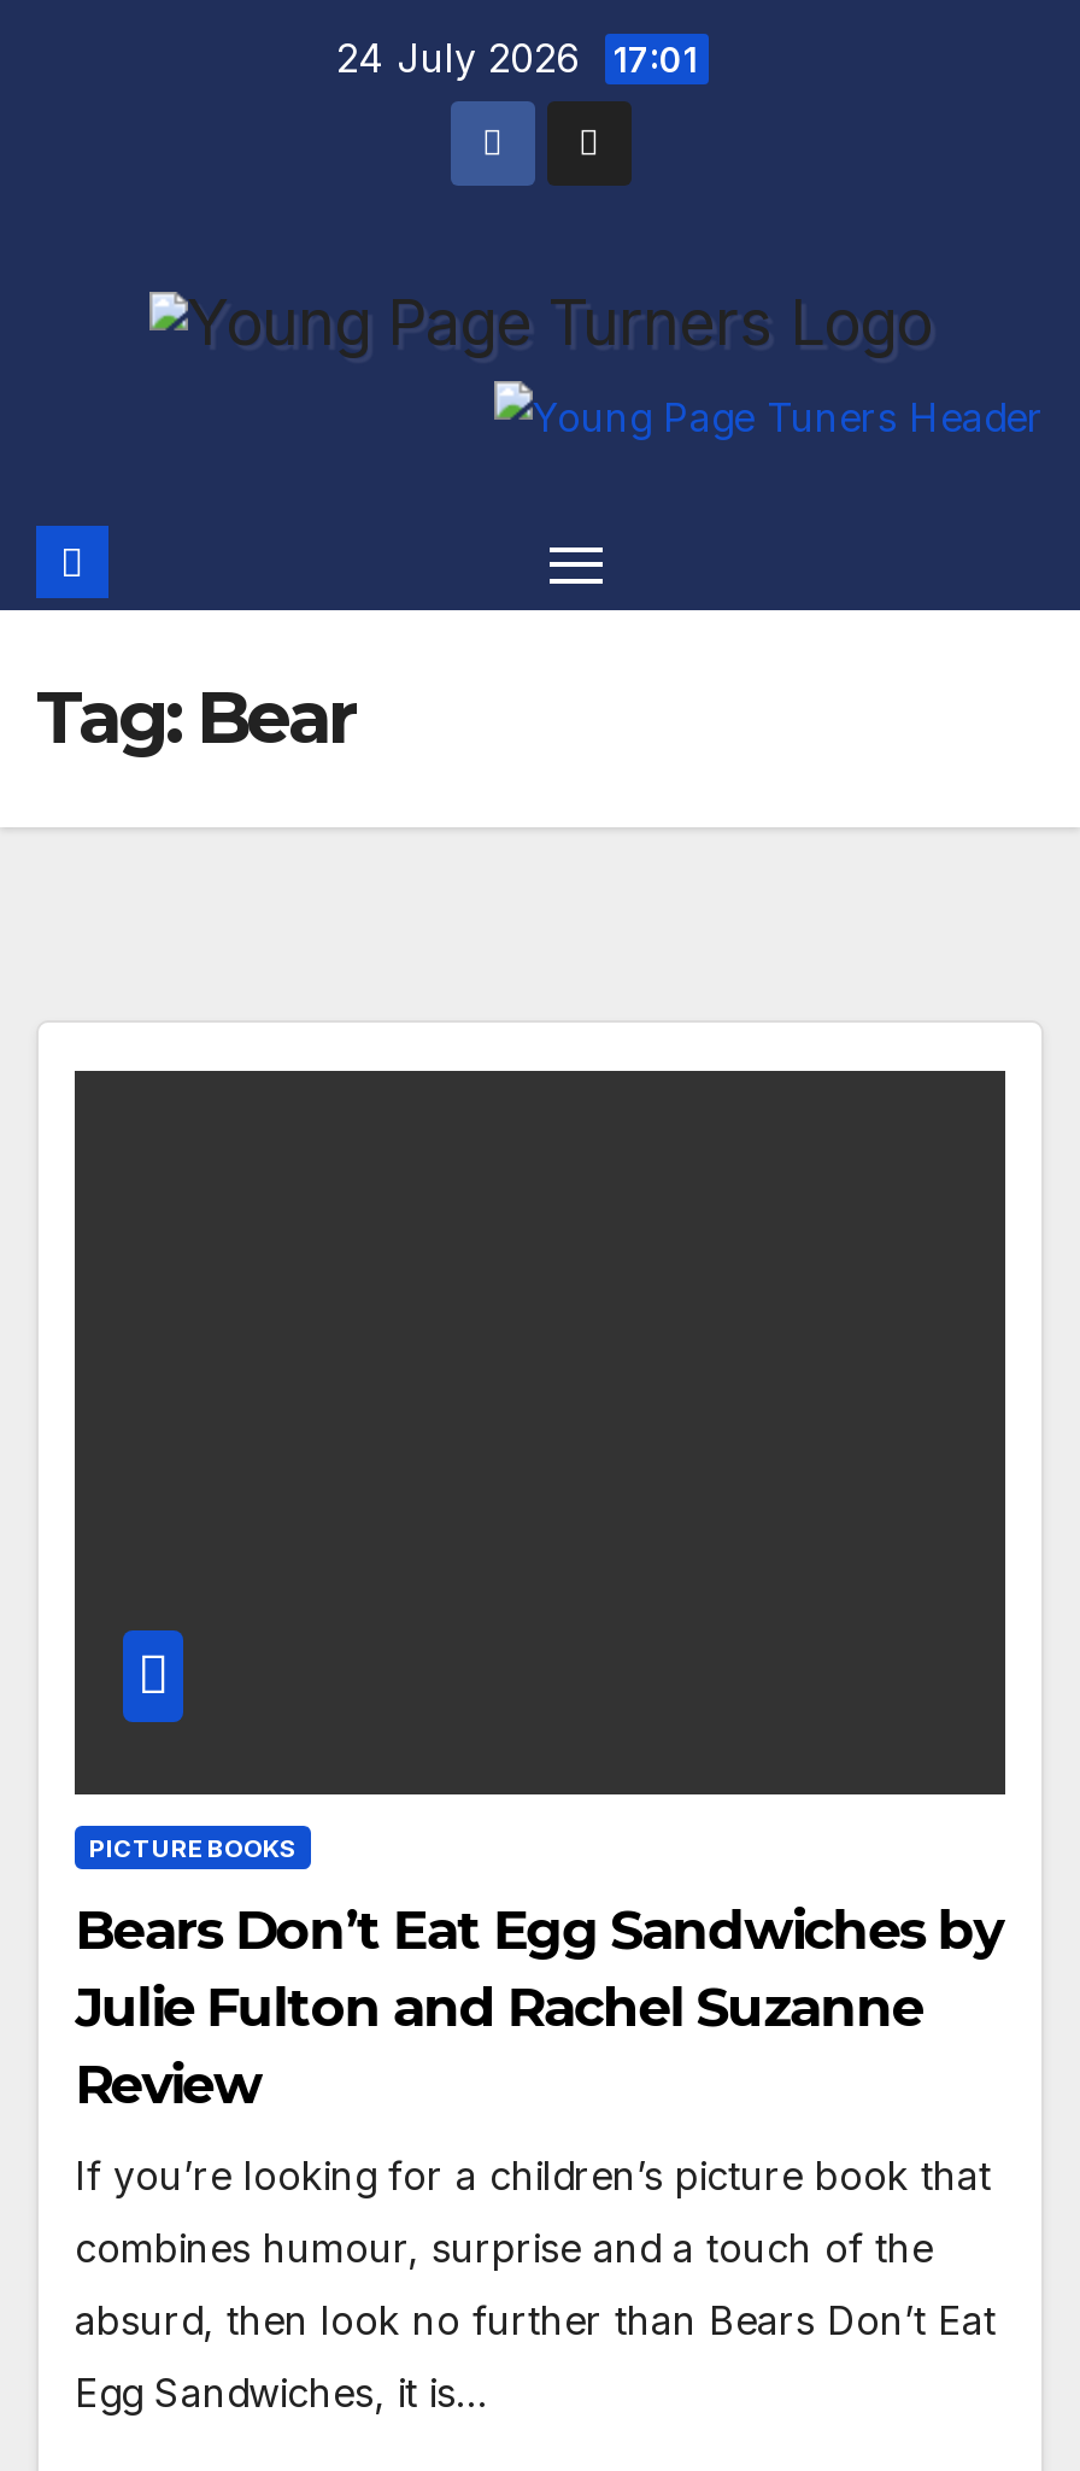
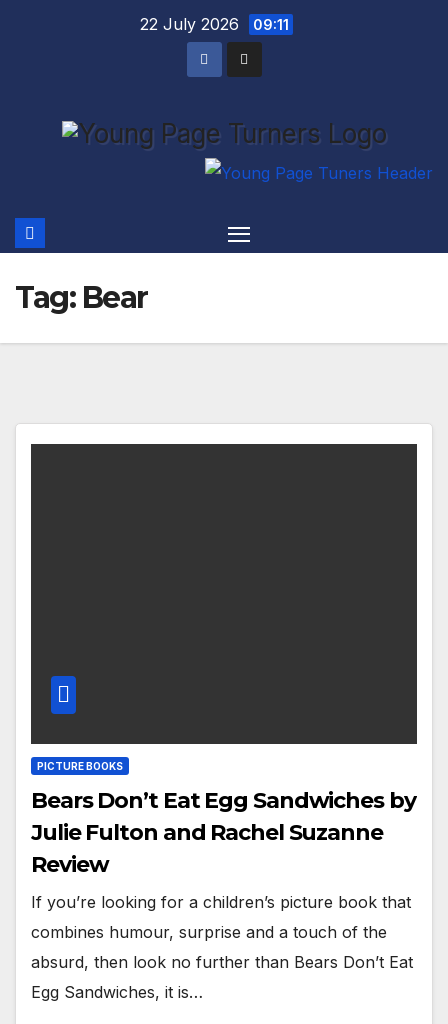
[336,34,698,82] 24 July 2026 17:01 -> [140,14,289,34] 22 July 2026 09:11

